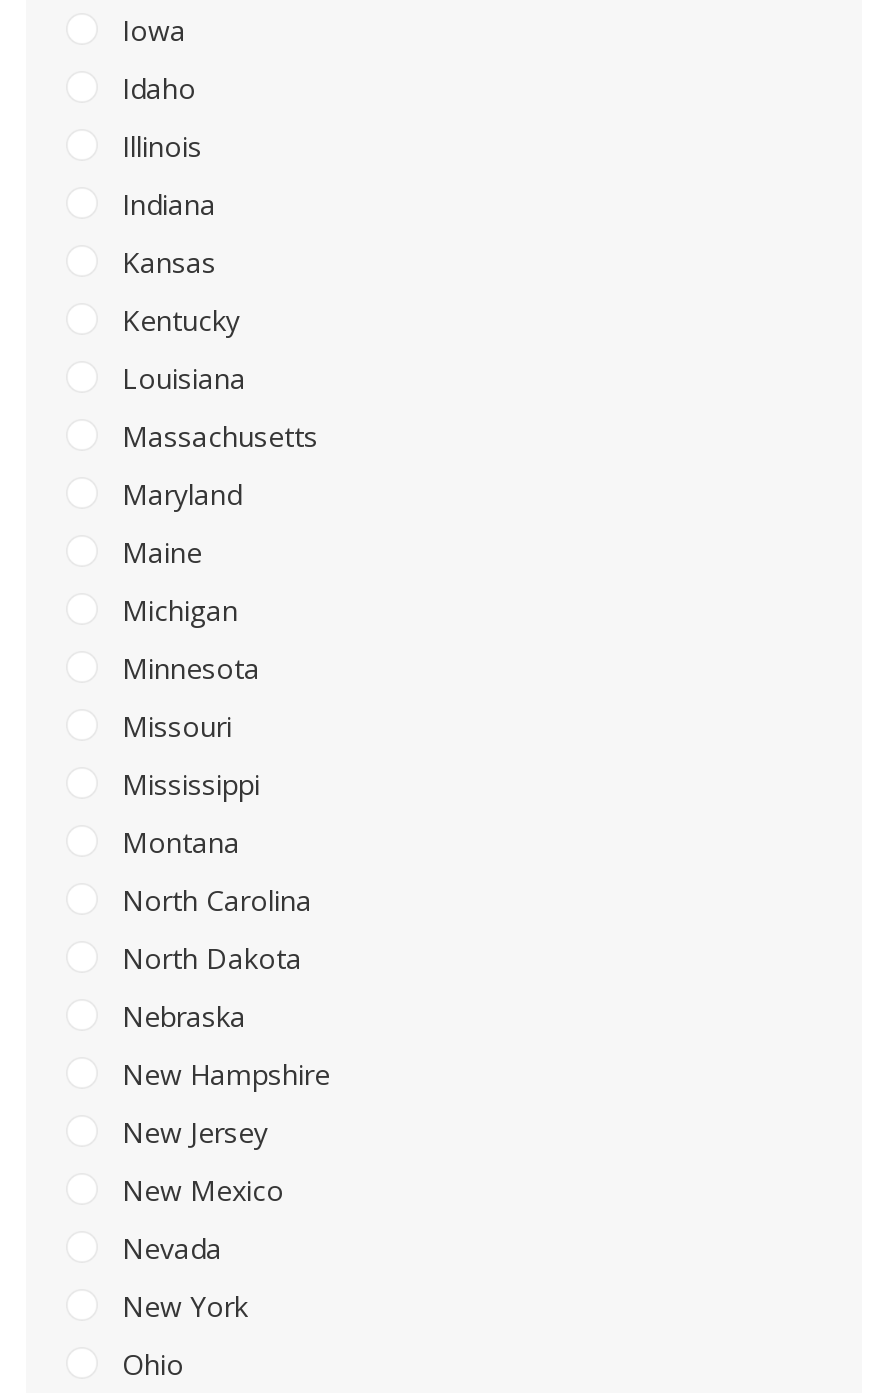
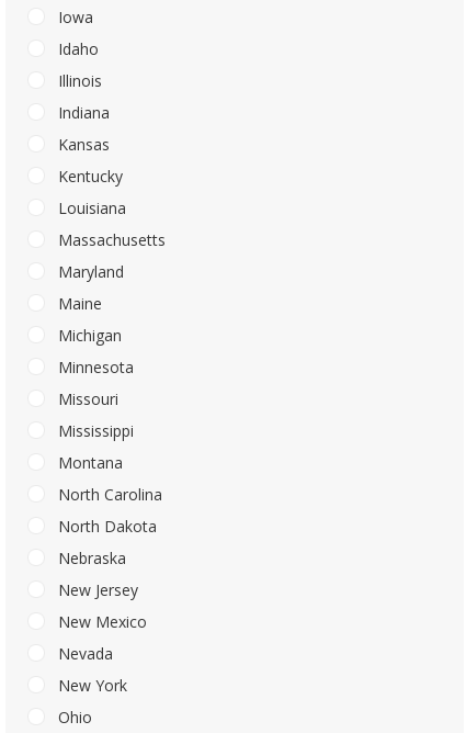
[114,1055,330,1093] New Hampshire -> none

